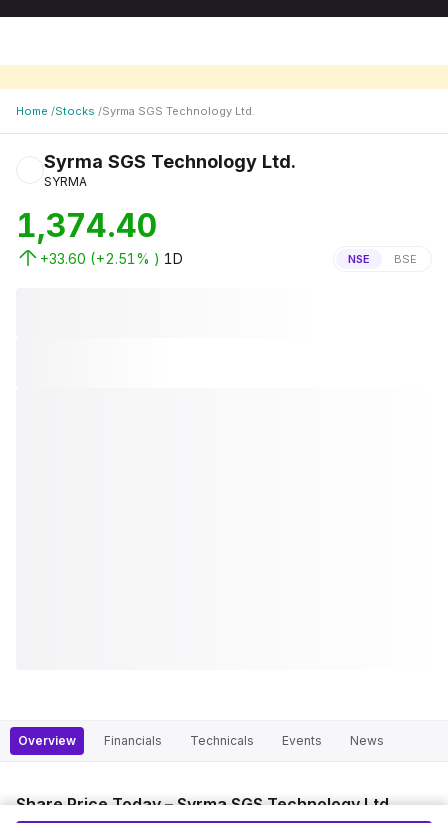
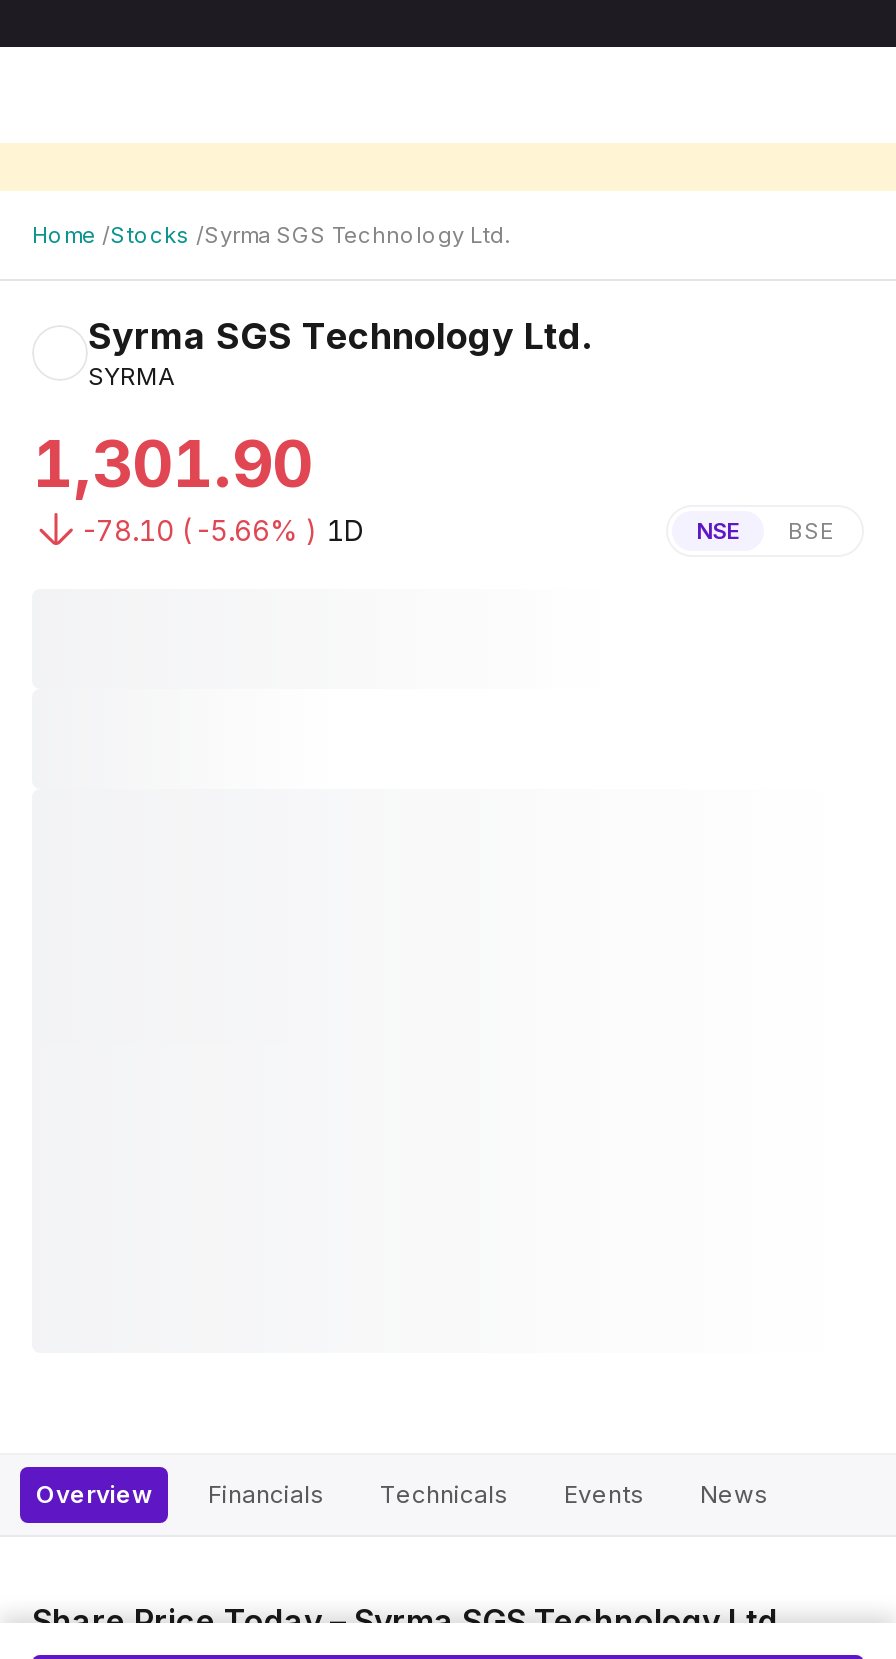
[16,206,157,245] 1,374.40 -> [32,425,312,503] 1,301.90
[40,250,183,267] +33.60 (+2.51% ) 1D -> [80,513,364,547] -78.10 (-5.66% ) 1D

